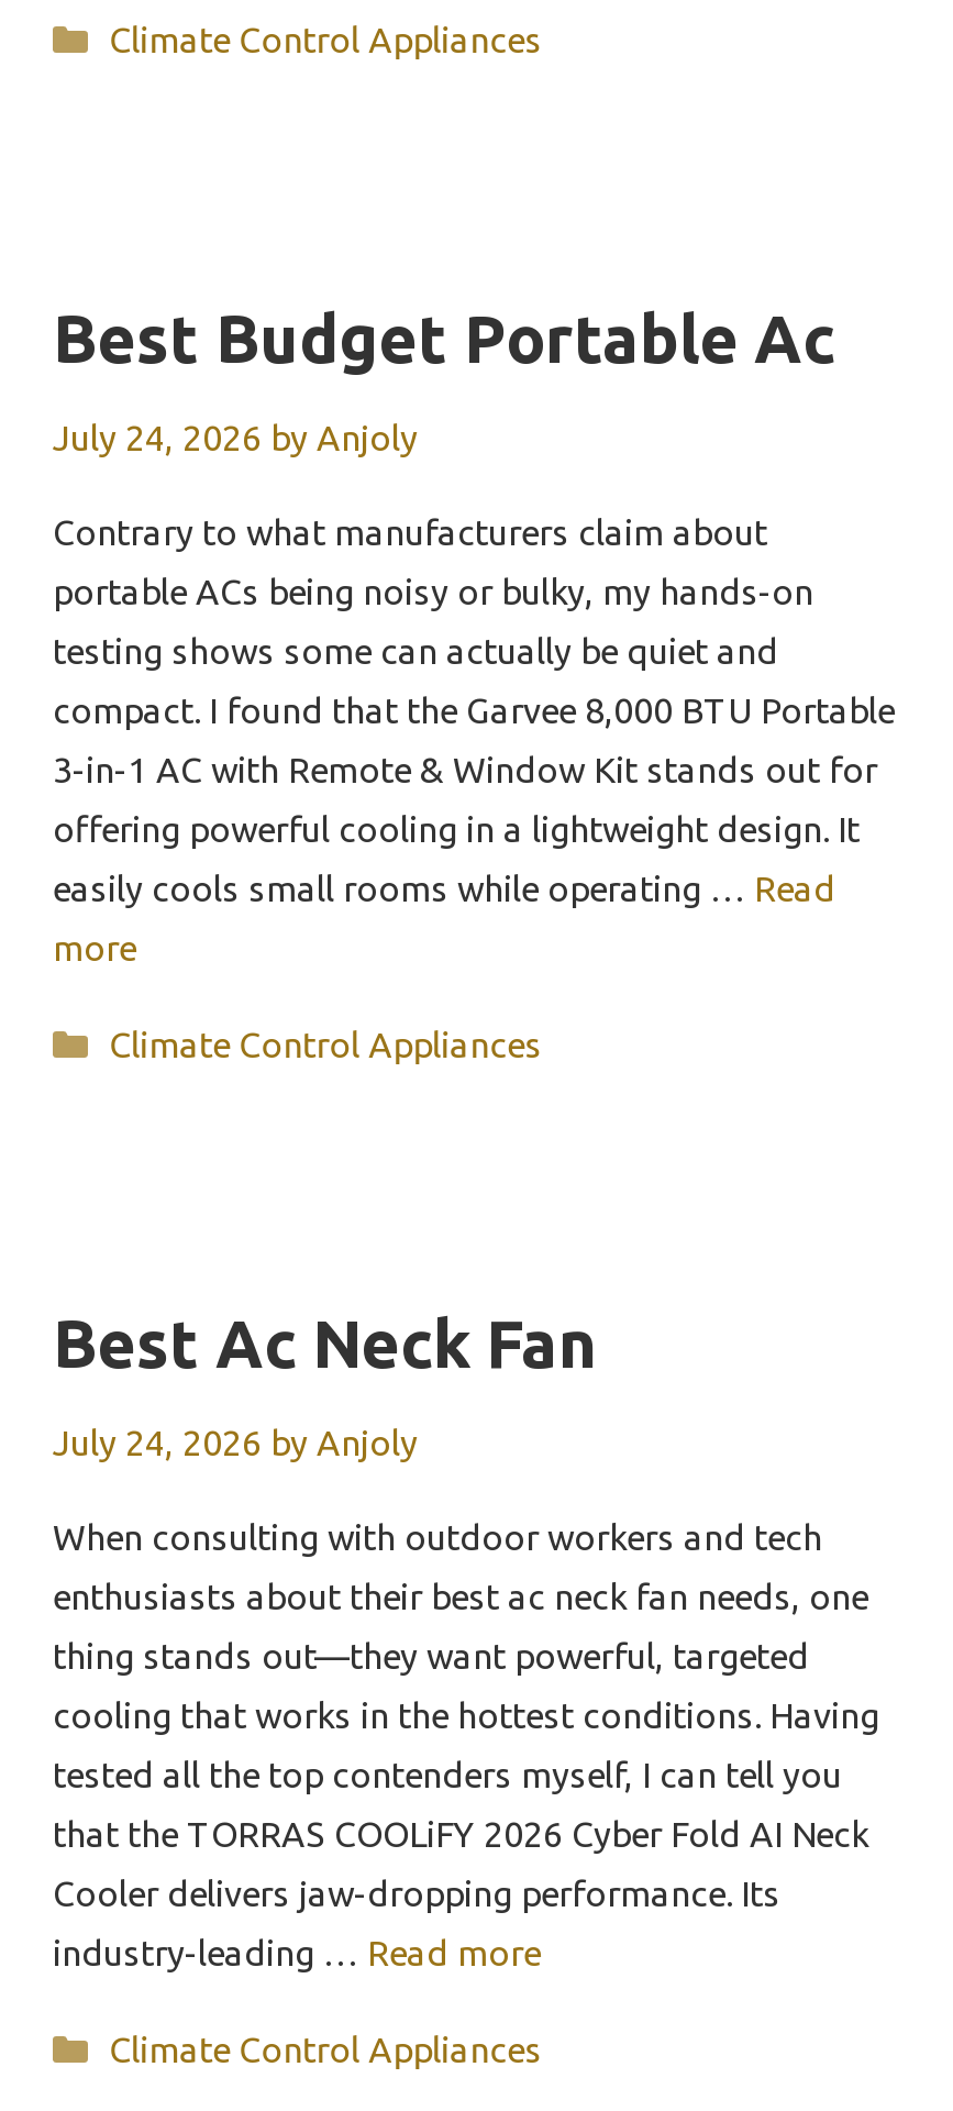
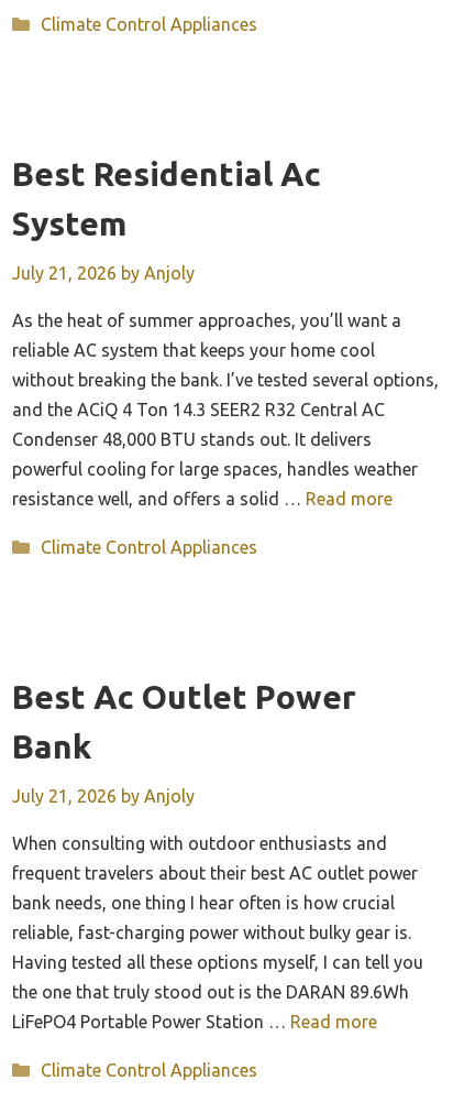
[53,302,895,968] Best Budget Portable Ac | July 24, 2026 by Anjoly | Contrary to what manufacturers claim about | portable ACs being noisy or bulky, my hands-on | testing shows some can actually be quiet and | compact. I found that the Garvee 8,000 BTU Portable | 3-in-1 AC with Remote & Window Kit stands out for | offering powerful cooling in a lightweight design. It | easily cools small rooms while operating … Read | more -> [12,156,439,509] Best Residential Ac | System | July 21, 2026 by Anjoly | As the heat of summer approaches, you’ll want a | reliable AC system that keeps your home cool | without breaking the bank. I’ve tested several options, | and the ACiQ 4 Ton 14.3 SEER2 R32 Central AC | Condenser 48,000 BTU stands out. It delivers | powerful cooling for large spaces, handles weather | resistance well, and offers a solid … Read more
[53,1307,879,1973] Best Ac Neck Fan | July 24, 2026 by Anjoly | When consulting with outdoor workers and tech | enthusiasts about their best ac neck fan needs, one | thing stands out—they want powerful, targeted | cooling that works in the hottest conditions. Having | tested all the top contenders myself, I can tell you | that the TORRAS COOLiFY 2026 Cyber Fold AI Neck | Cooler delivers jaw-dropping performance. Its | industry-leading … Read more -> [12,678,423,1032] Best Ac Outlet Power | Bank | July 21, 2026 by Anjoly | When consulting with outdoor enthusiasts and | frequent travelers about their best AC outlet power | bank needs, one thing I hear often is how crucial | reliable, fast-charging power without bulky gear is. | Having tested all these options myself, I can tell you | the one that truly stood out is the DARAN 89.6Wh | LiFePO4 Portable Power Station … Read more

